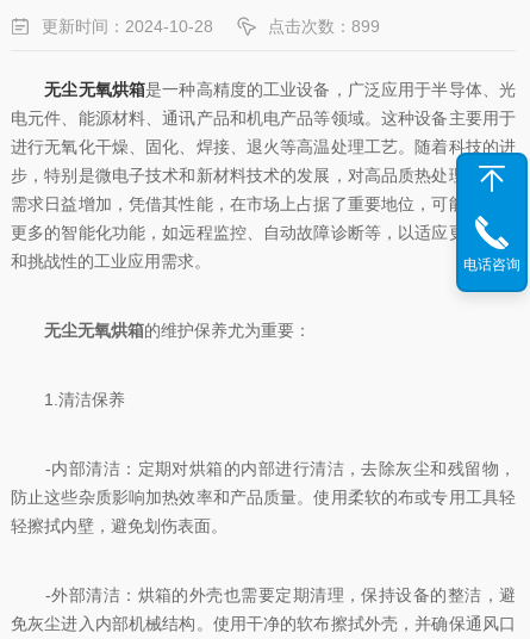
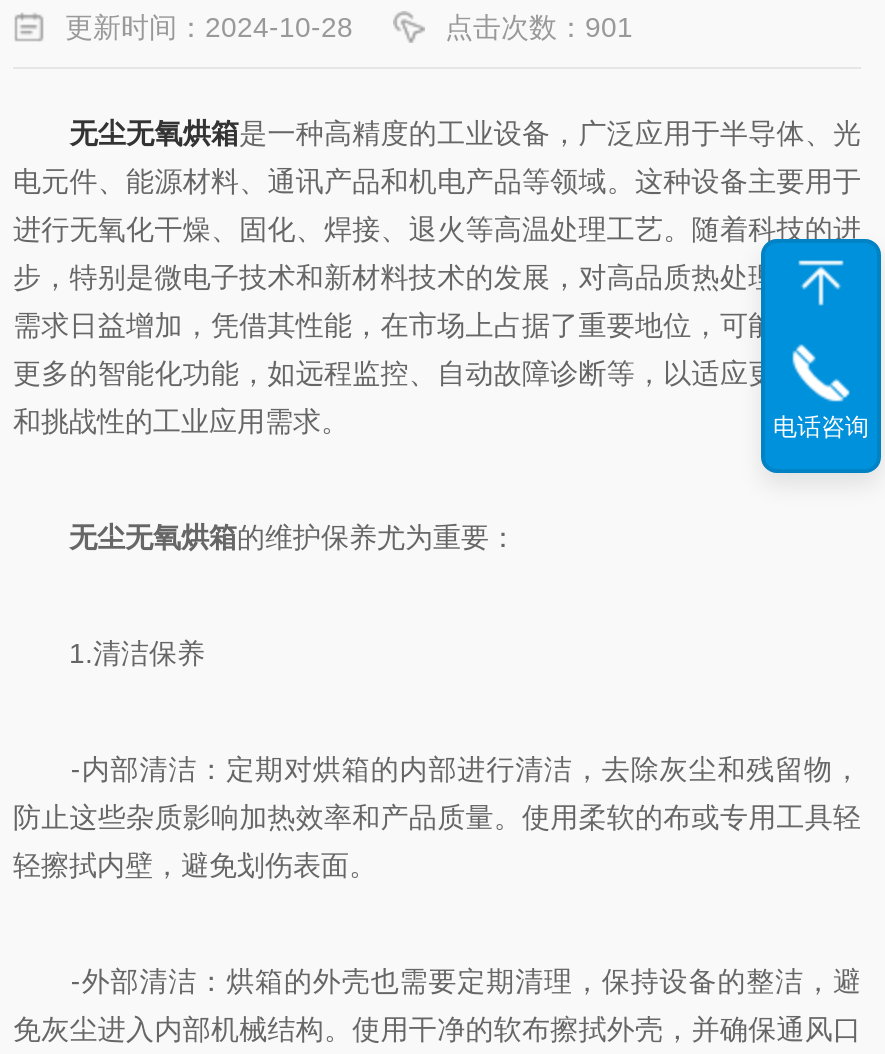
[268,17,380,36] 点击次数：899 -> [445,11,633,43] 点击次数：901

